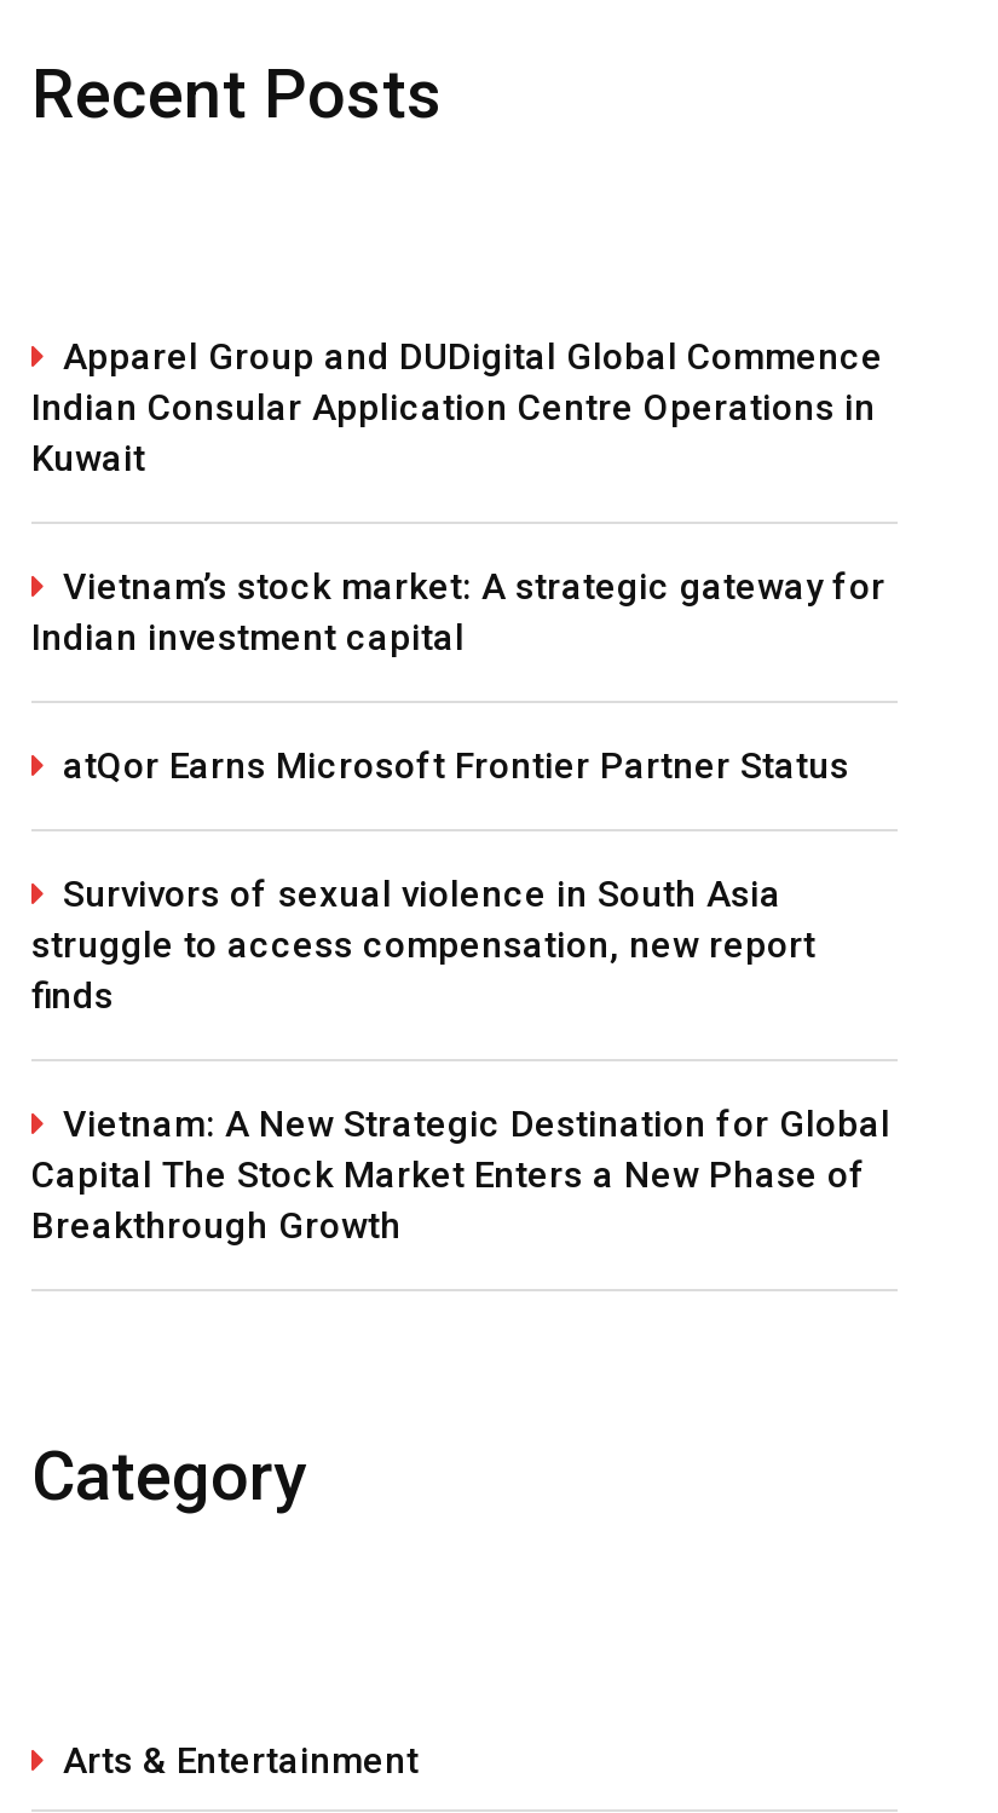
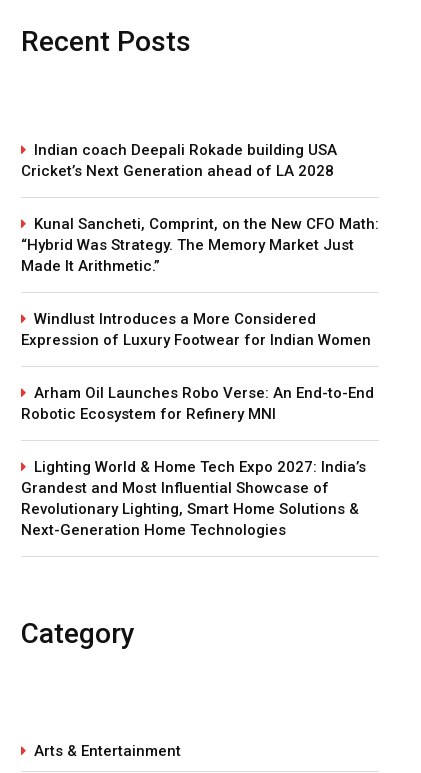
[31,335,883,480] Apparel Group and DUDigital Global Commence | Indian Consular Application Centre Operations in | Kuwait -> [21,141,337,180] Indian coach Deepali Rokade building USA | Cricket’s Next Generation ahead of LA 2028
[31,564,885,659] Vietnam’s stock market: A strategic gateway for | Indian investment capital -> [21,215,379,275] Kunal Sancheti, Comprint, on the New CFO Math: | “Hybrid Was Strategy. The Memory Market Just | Made It Arithmetic.”
[63,744,849,787] atQor Earns Microsoft Frontier Partner Status -> [21,310,371,349] Windlust Introduces a More Considered | Expression of Luxury Footwear for Indian Women
[31,872,815,1017] Survivors of sexual violence in South Asia | struggle to access compensation, new report | finds -> [21,384,374,423] Arham Oil Launches Robo Verse: An End-to-End | Robotic Ecosystem for Refinery MNI
[31,1102,890,1247] Vietnam: A New Strategic Destination for Global | Capital The Stock Market Enters a New Phase of | Breakthrough Growth -> [21,458,366,539] Lighting World & Home Tech Expo 2027: India’s | Grandest and Most Influential Showcase of | Revolutionary Lighting, Smart Home Solutions & | Next-Generation Home Technologies

